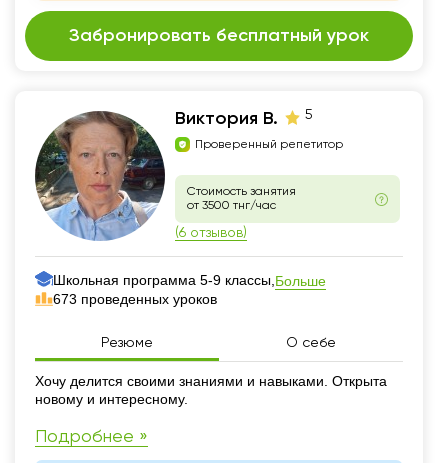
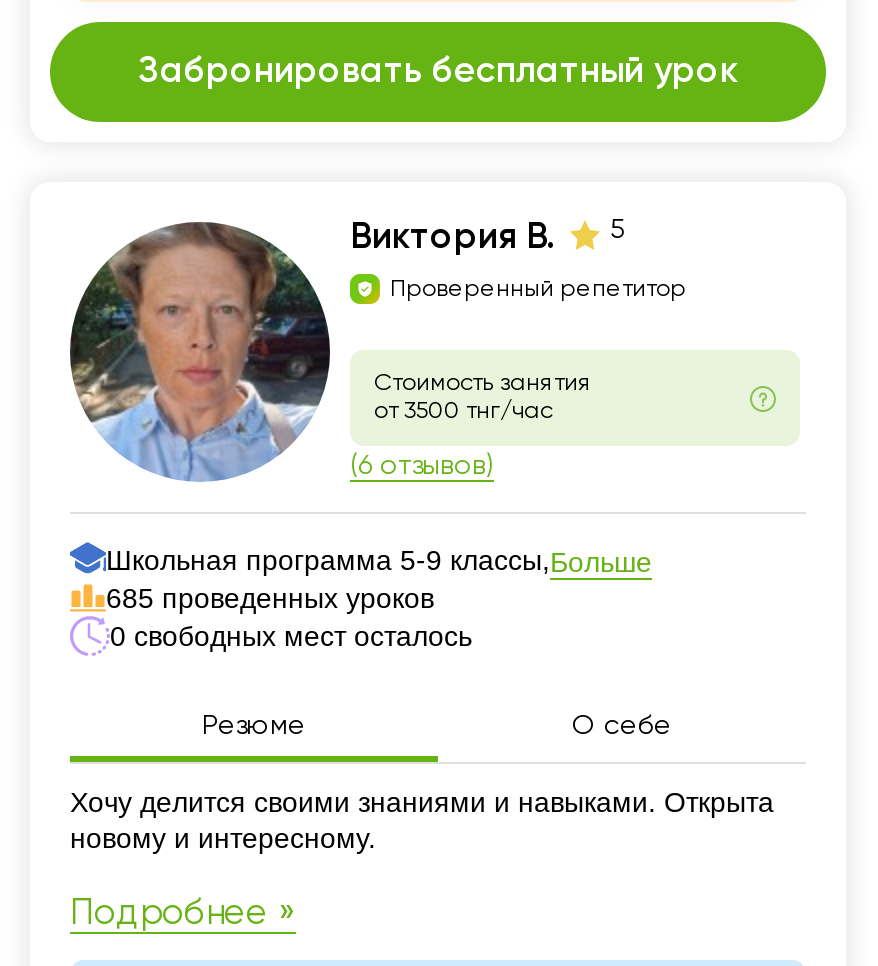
[53,291,217,307] 673 проведенных уроков -> [106,582,472,652] 685 проведенных уроков | 0 свободных мест осталось

